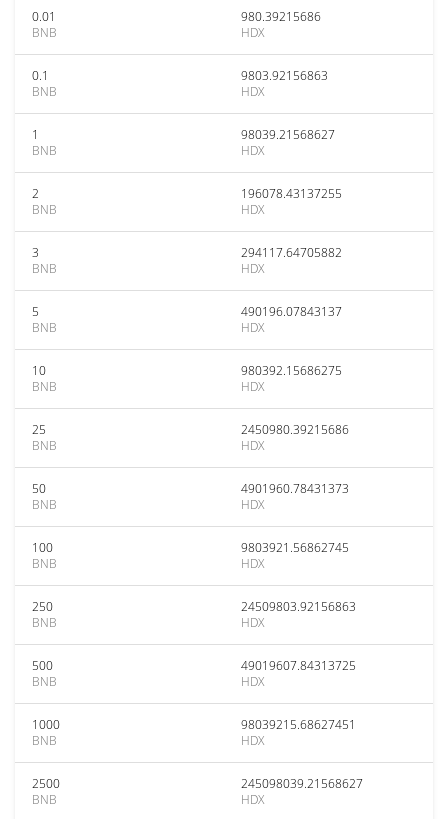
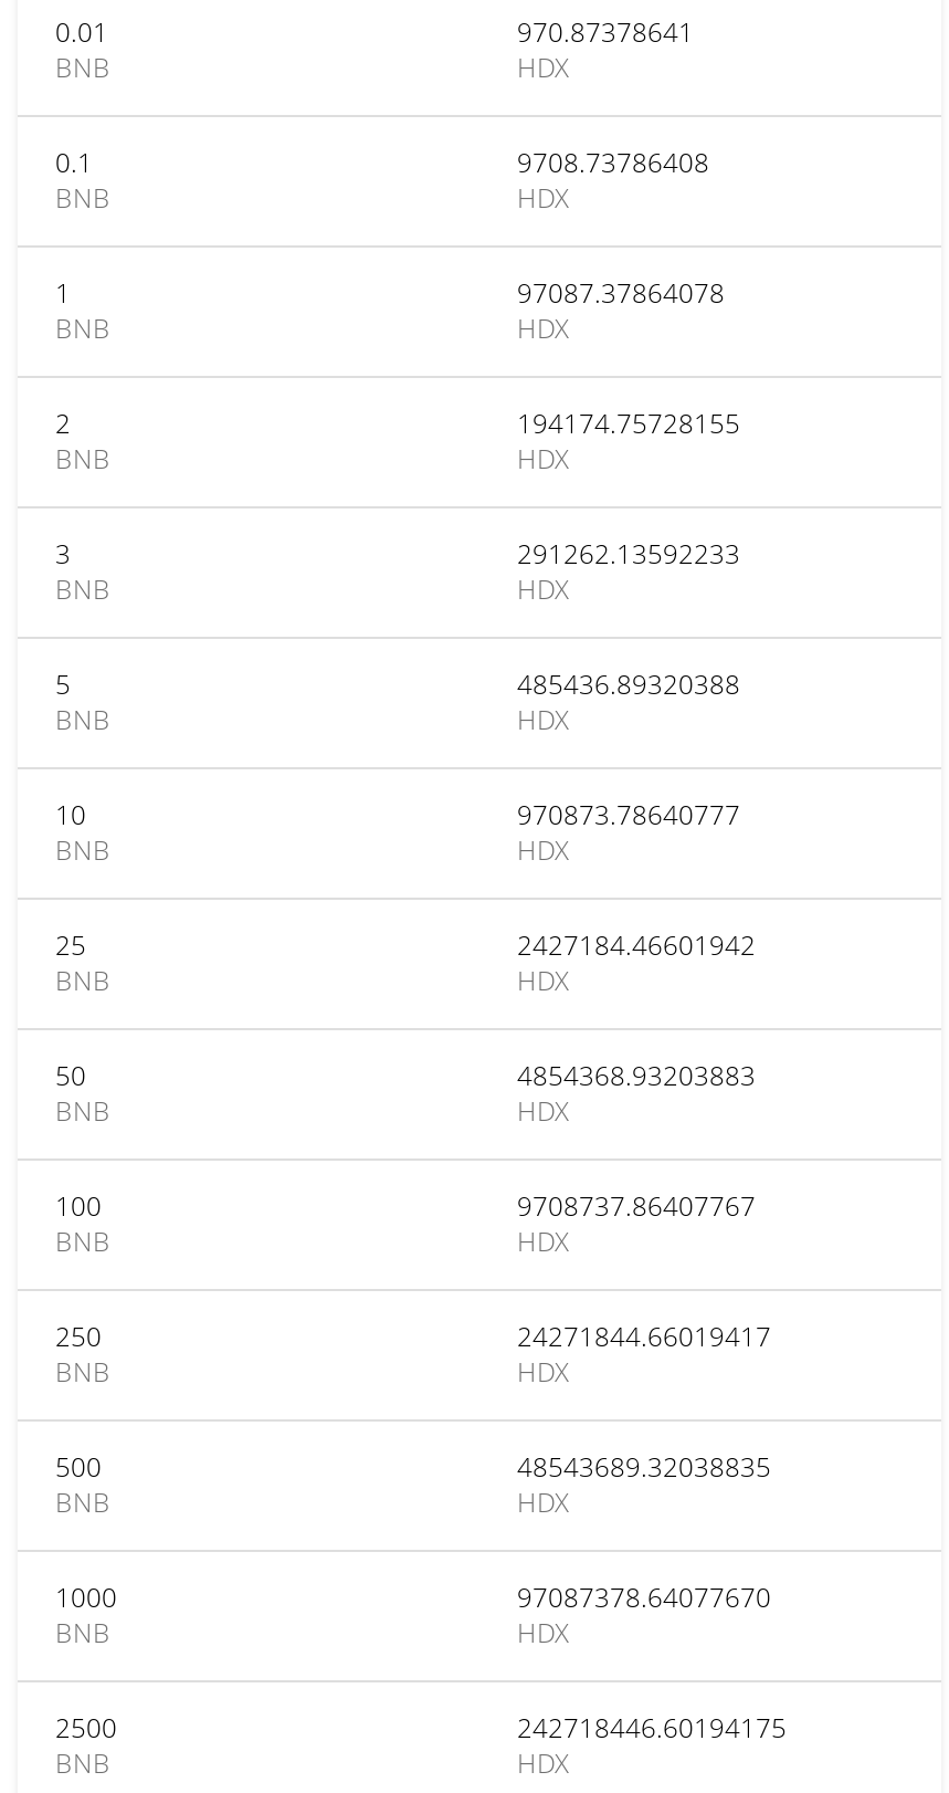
[241,8,321,25] 980.39215686 -> [517,13,694,51] 970.87378641
[241,67,328,84] 9803.92156863 -> [517,144,709,181] 9708.73786408
[241,126,335,143] 98039.21568627 -> [517,274,725,312] 97087.37864078
[241,185,342,202] 196078.43137255 -> [517,405,740,442] 194174.75728155
[241,244,342,261] 294117.64705882 -> [517,535,740,573] 291262.13592233
[241,303,342,320] 490196.07843137 -> [517,665,740,703] 485436.89320388
[241,362,342,379] 980392.15686275 -> [517,796,740,833] 970873.78640777
[241,421,349,438] 2450980.39215686 -> [517,926,756,964] 2427184.46601942
[241,480,349,497] 4901960.78431373 -> [517,1057,756,1094] 4854368.93203883
[241,539,349,556] 9803921.56862745 -> [517,1187,756,1225] 9708737.86407767
[241,598,356,615] 24509803.92156863 -> [517,1318,771,1355] 24271844.66019417
[241,657,356,674] 49019607.84313725 -> [517,1448,771,1486] 48543689.32038835
[241,716,356,733] 98039215.68627451 -> [517,1579,771,1616] 97087378.64077670
[241,775,363,792] 245098039.21568627 -> [517,1709,787,1747] 242718446.60194175

